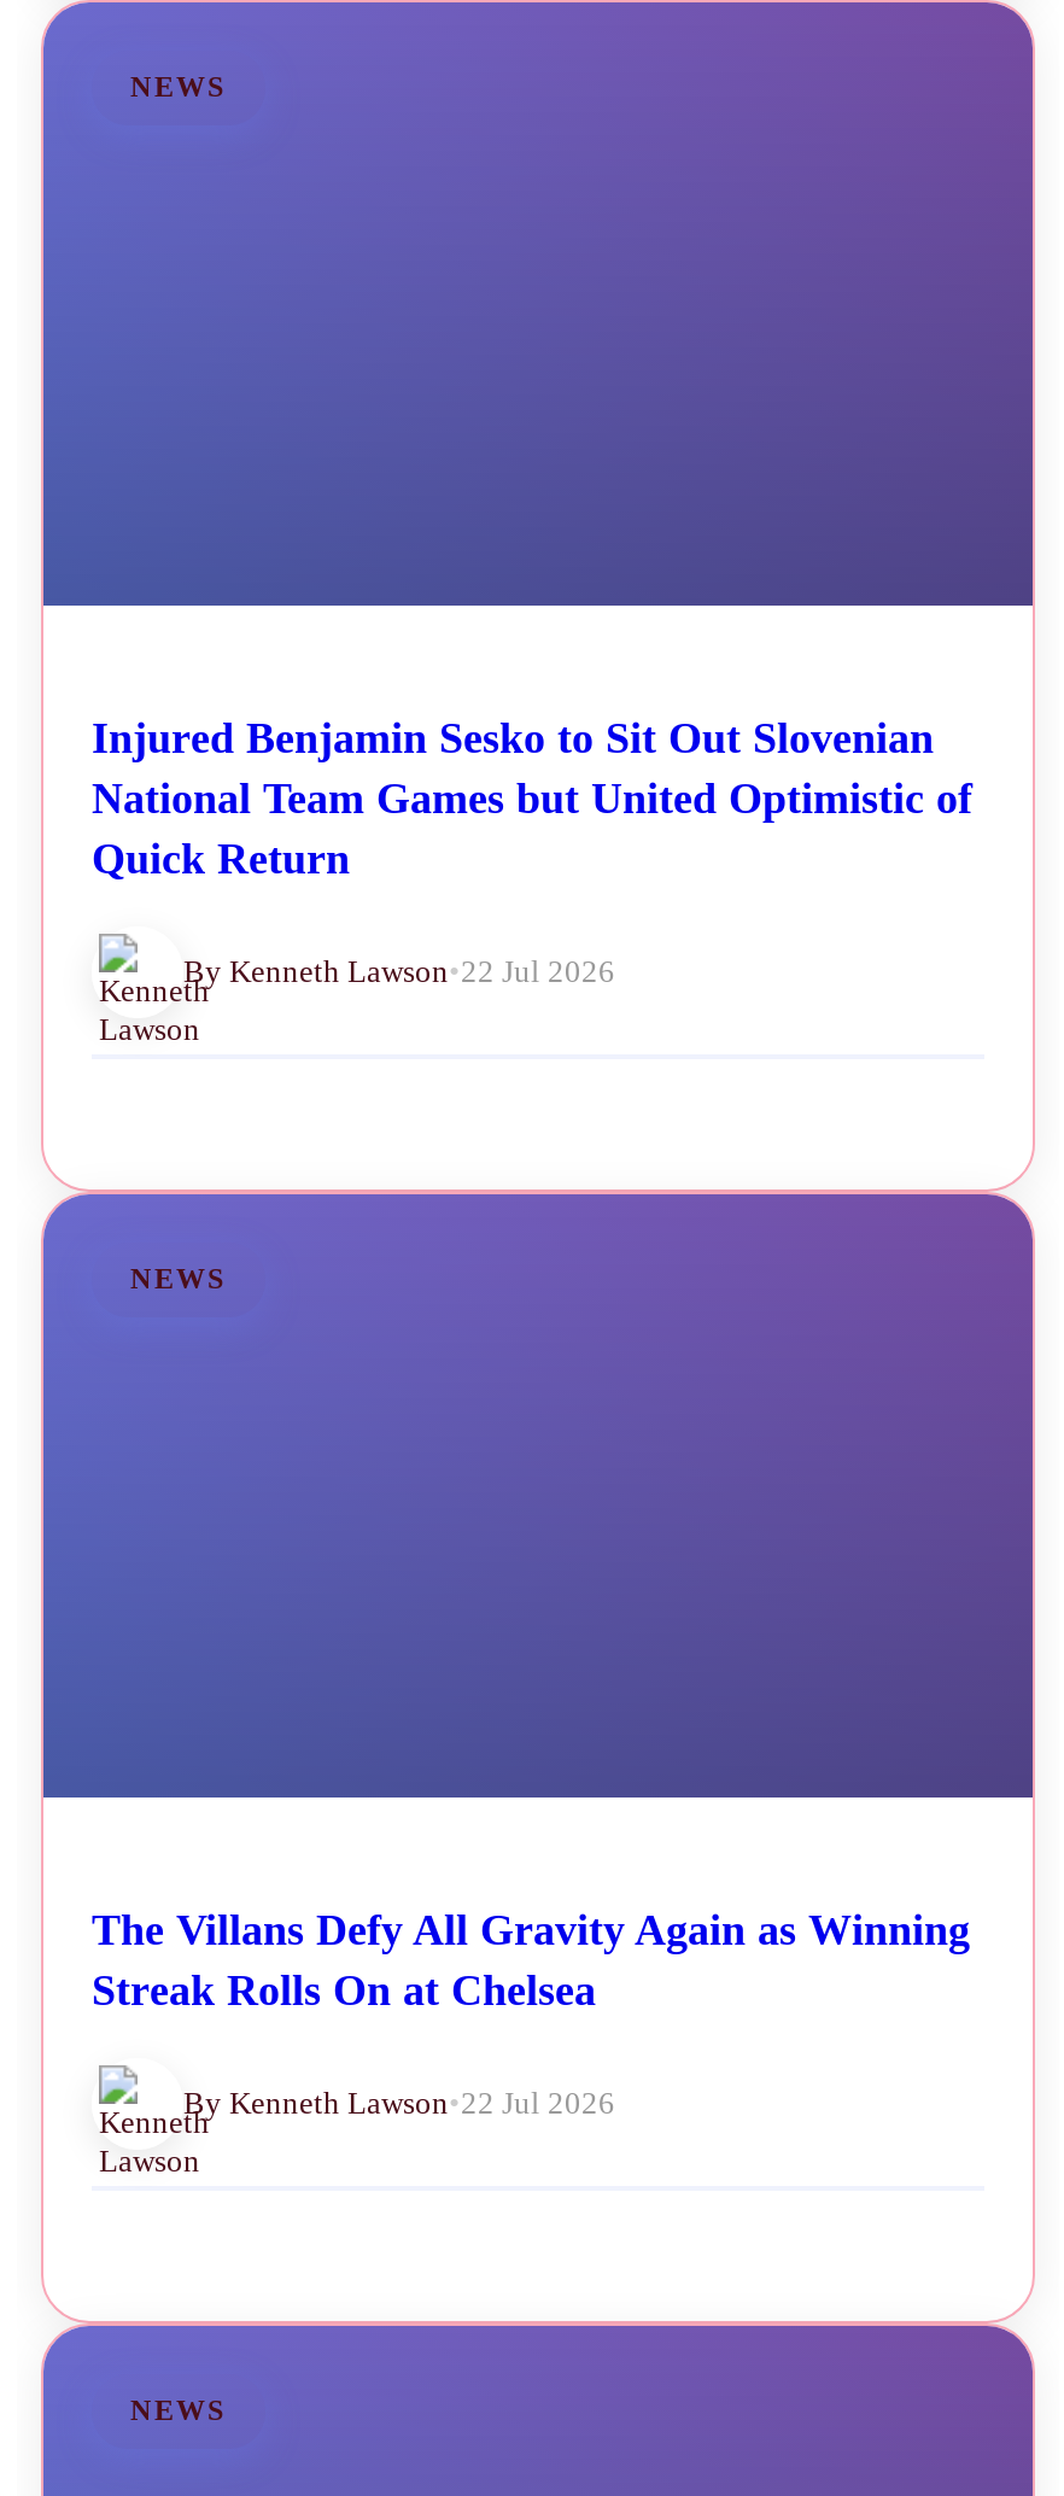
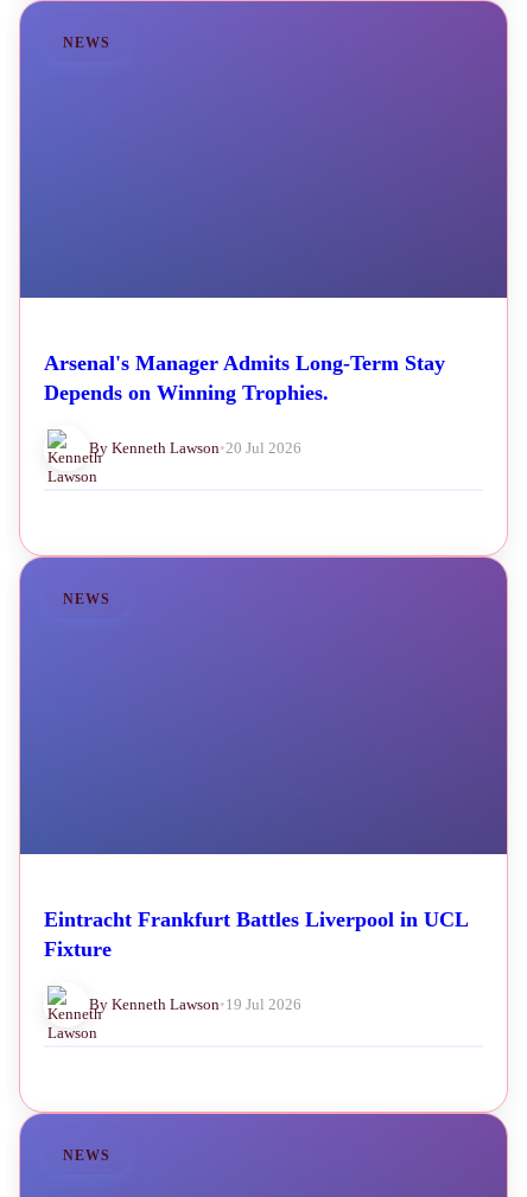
[92,714,972,883] Injured Benjamin Sesko to Sit Out Slovenian | National Team Games but United Optimistic of | Quick Return -> [44,351,445,405] Arsenal's Manager Admits Long-Term Stay | Depends on Winning Trophies.
[183,953,615,989] By Kenneth Lawson • 22 Jul 2026 -> [89,439,301,457] By Kenneth Lawson • 20 Jul 2026
[92,1906,970,2015] The Villans Defy All Gravity Again as Winning | Streak Rolls On at Chelsea -> [44,908,468,961] Eintracht Frankfurt Battles Liverpool in UCL | Fixture
[183,2085,615,2121] By Kenneth Lawson • 22 Jul 2026 -> [89,995,301,1013] By Kenneth Lawson • 19 Jul 2026

